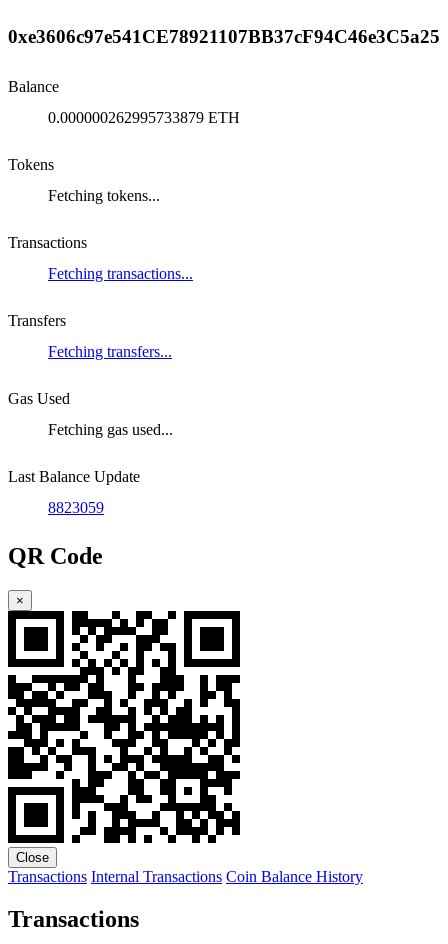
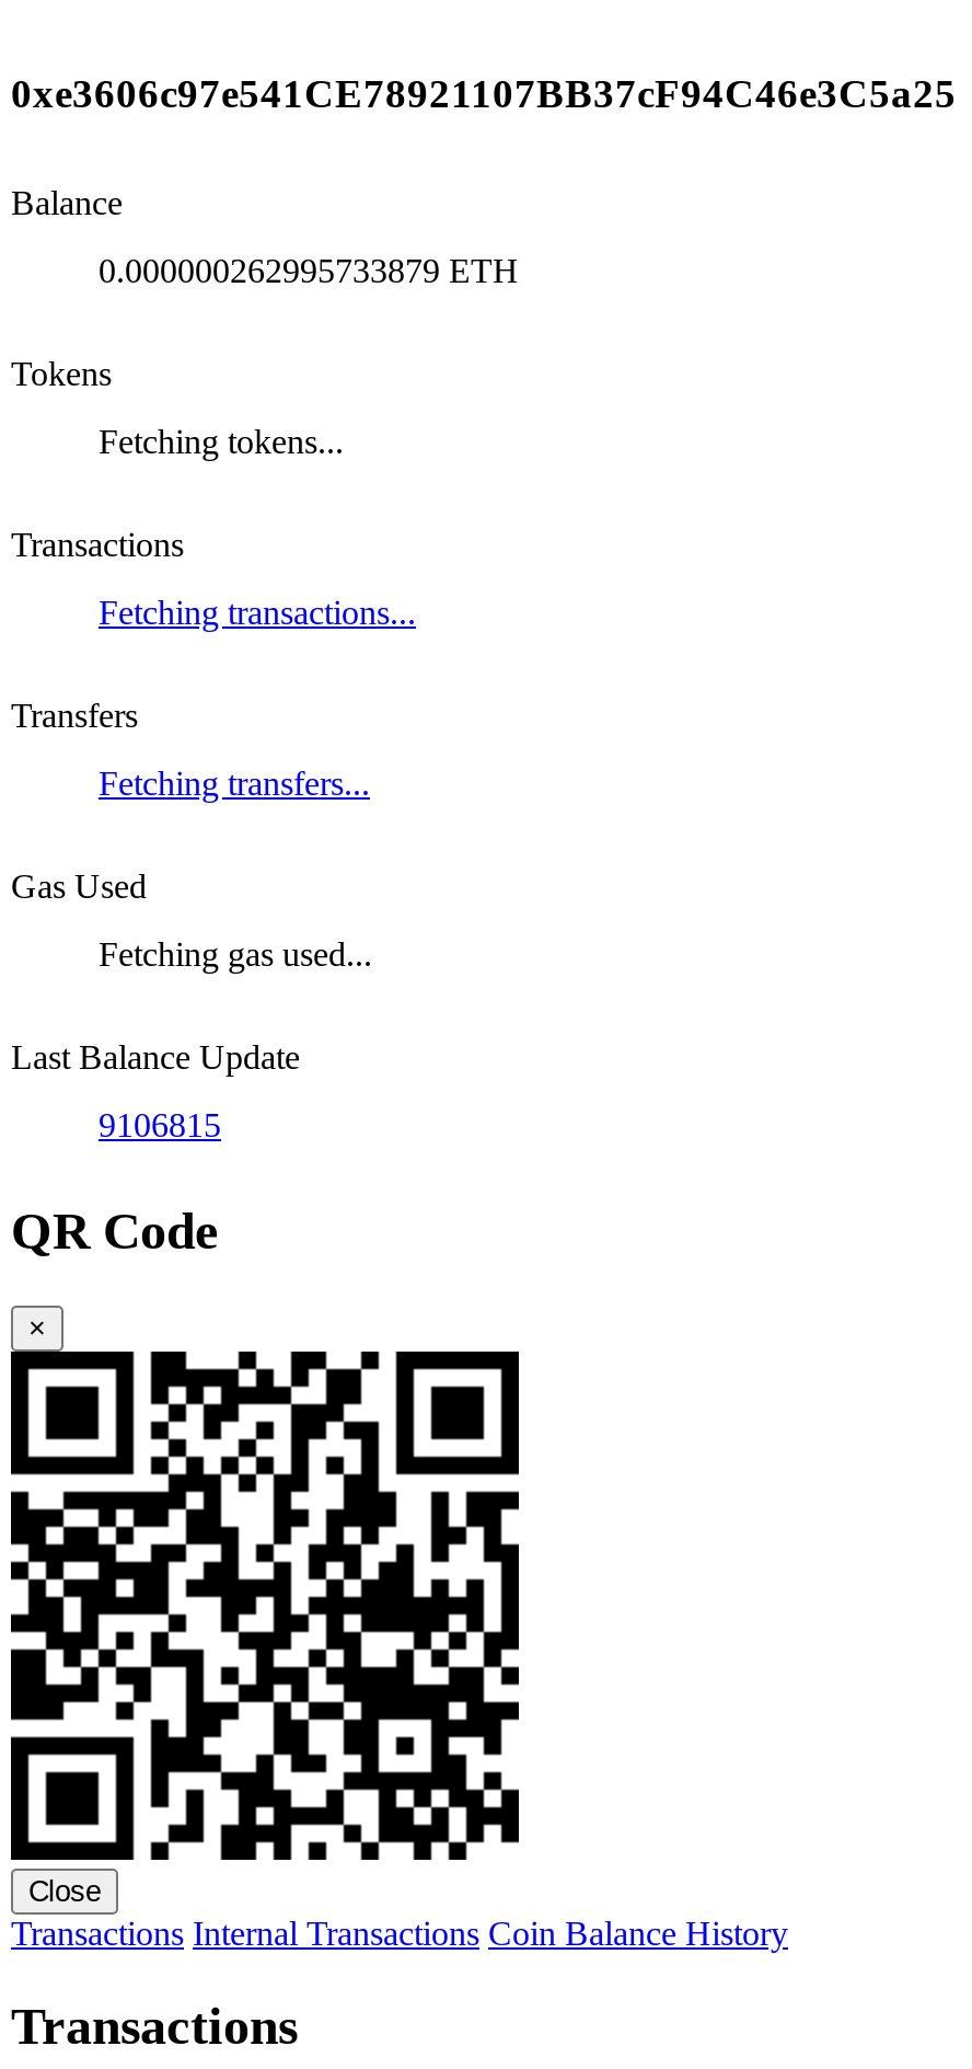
[48,499,104,516] 8823059 -> [99,1107,221,1144] 9106815

